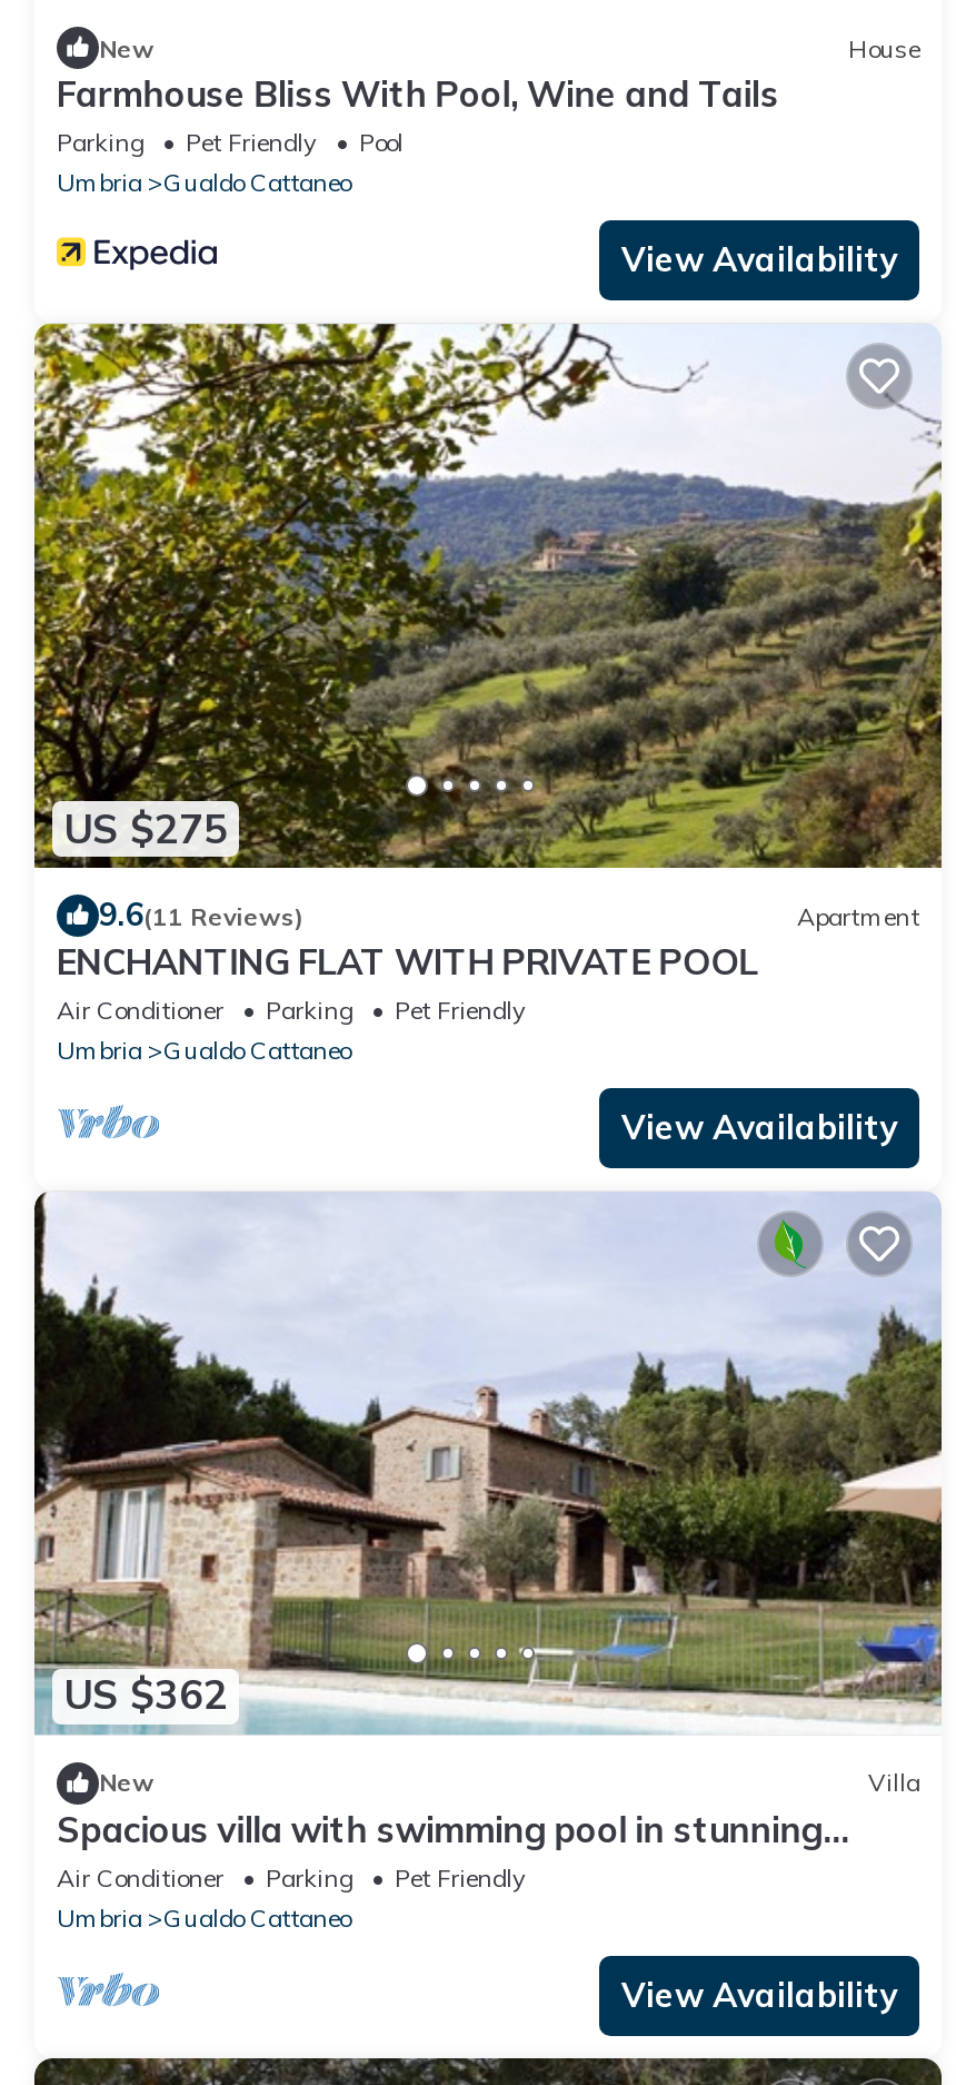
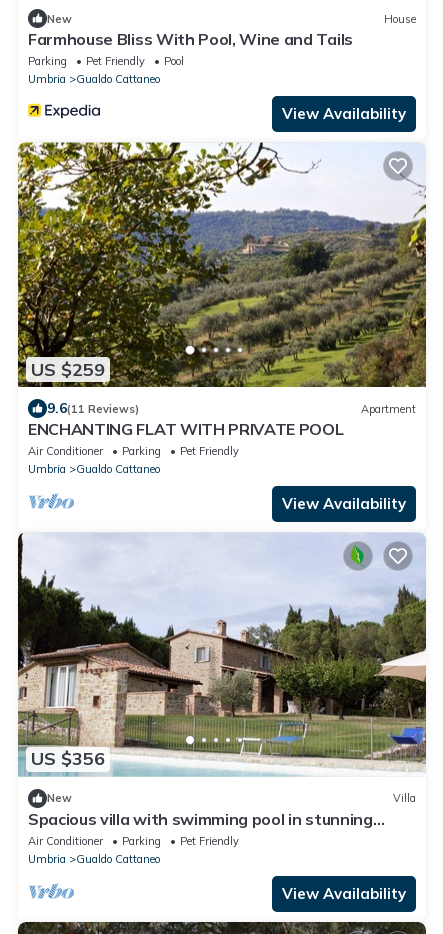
[63,803,228,854] US $275 -> [31,358,105,381] US $259
[63,1670,228,1721] US $362 -> [31,747,105,770] US $356

